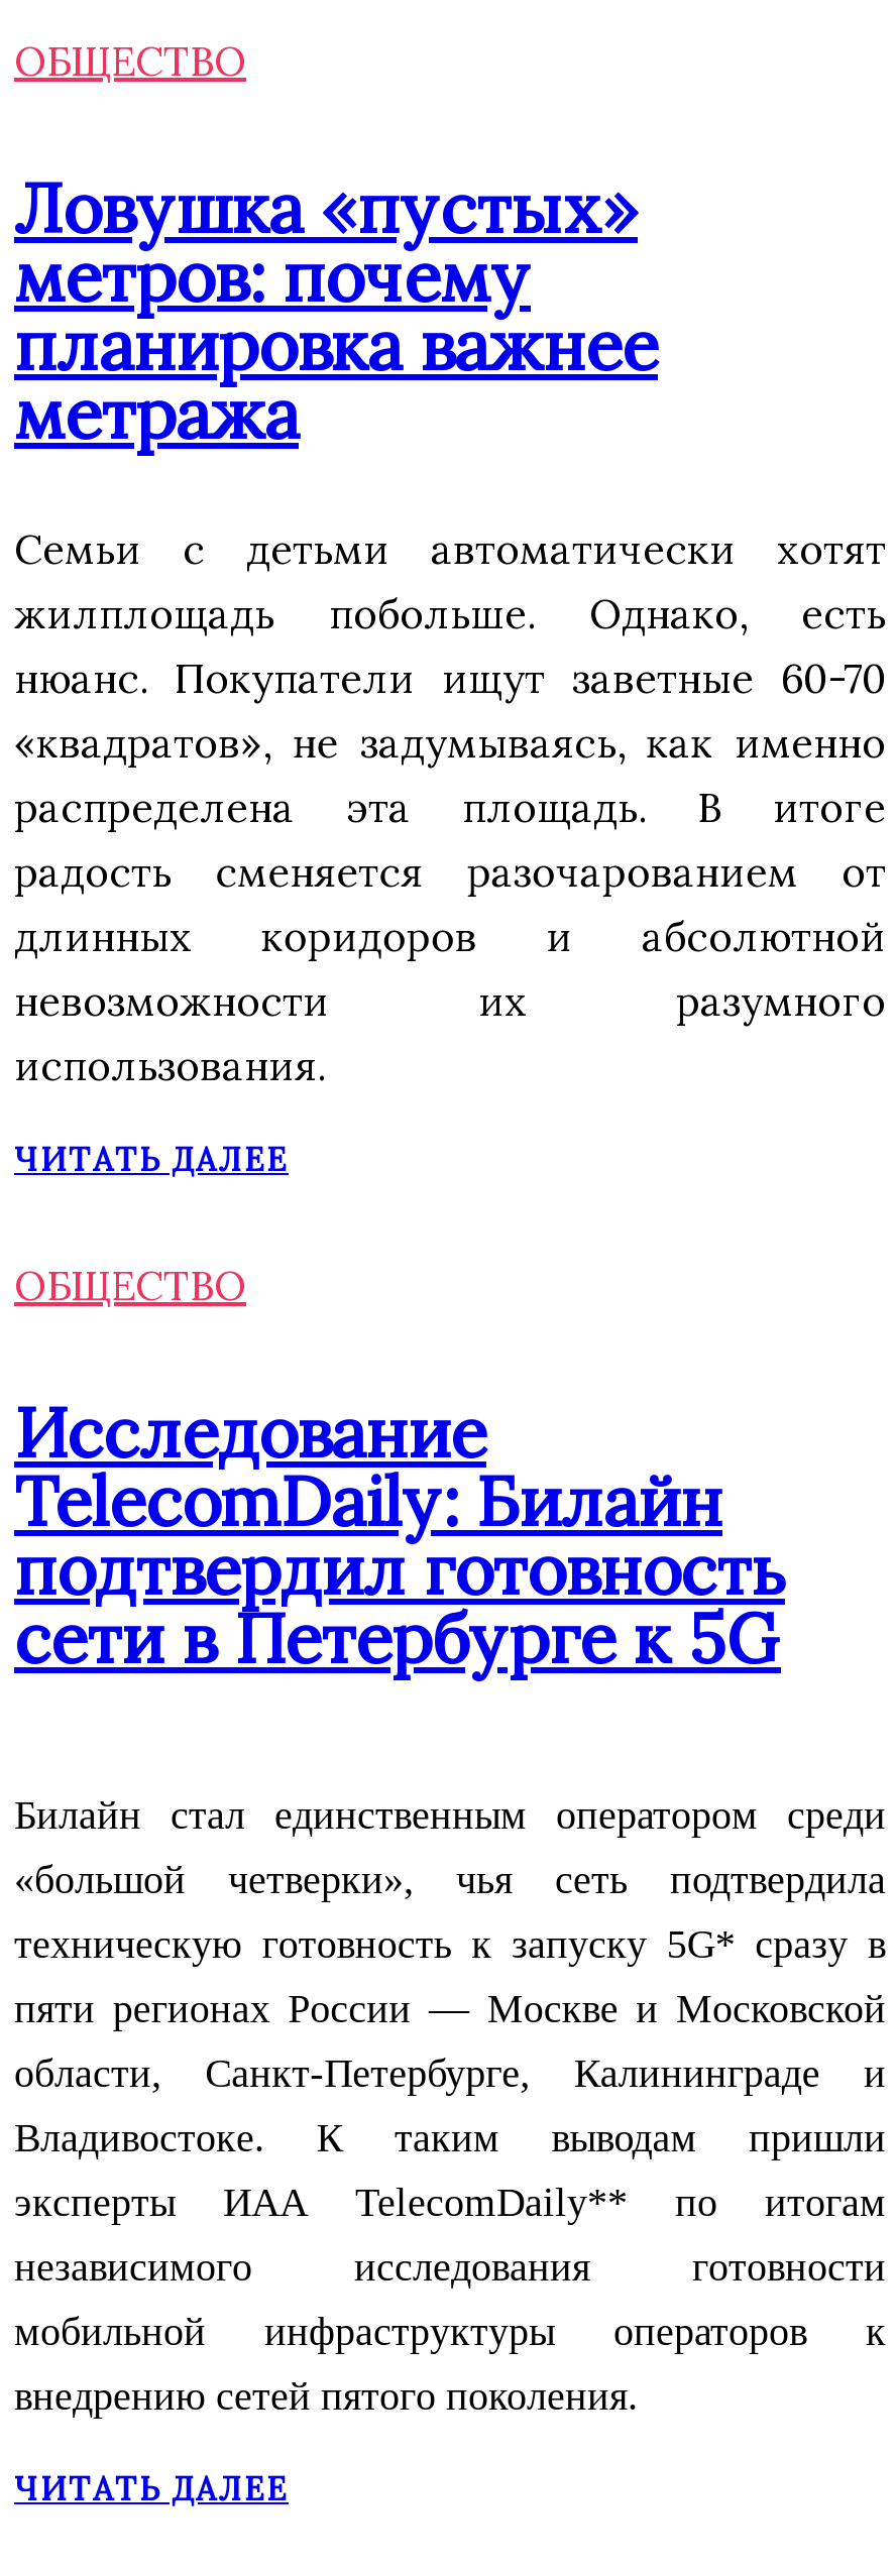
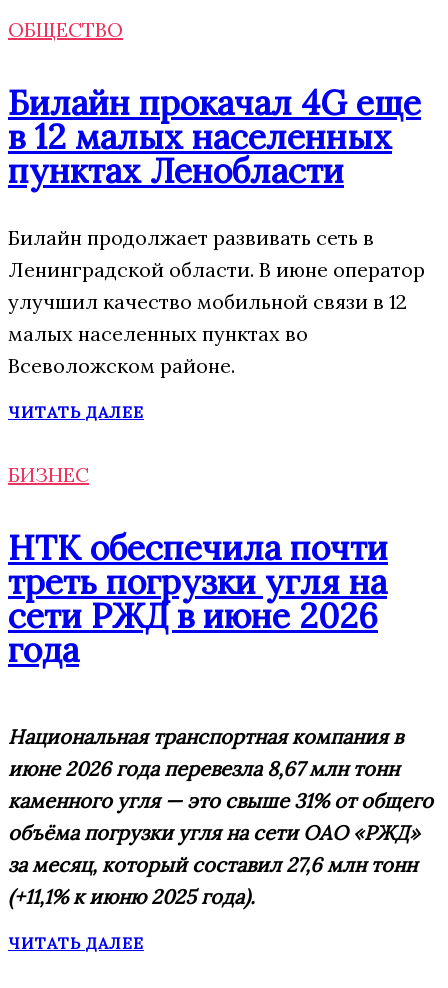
[14,164,658,457] Ловушка «пустых» | метров: почему | планировка важнее | метража -> [8,81,421,192] Билайн прокачал 4G еще | в 12 малых населенных | пунктах Ленобласти
[14,523,886,1090] Семьи с детьми автоматически хотят | жилплощадь побольше. Однако, есть | нюанс. Покупатели ищут заветные 60-70 | «квадратов», не задумываясь, как именно | распределена эта площадь. В итоге | радость сменяется разочарованием от | длинных коридоров и абсолютной | невозможности их разумного | использования. -> [8,225,425,378] Билайн продолжает развивать сеть в | Ленинградской области. В июне оператор | улучшил качество мобильной связи в 12 | малых населенных пунктах во | Всеволожском районе.
[14,1260,886,2418] ОБЩЕСТВО | Исследование | TelecomDaily: Билайн | подтвердил готовность | сети в Петербурге к 5G | Билайн стал единственным оператором среди | «большой четверки», чья сеть подтвердила | техническую готовность к запуску 5G* сразу в | пяти регионах России — Москве и Московской | области, Санкт-Петербурге, Калининграде и | Владивостоке. К таким выводам пришли | эксперты ИАА TelecomDaily** по итогам | независимого исследования готовности | мобильной инфраструктуры операторов к | внедрению сетей пятого поколения. -> [8,462,433,909] БИЗНЕС | НТК обеспечила почти | треть погрузки угля на | сети РЖД в июне 2026 | года | Национальная транспортная компания в | июне 2026 года перевезла 8,67 млн тонн | каменного угля — это свыше 31% от общего | объёма погрузки угля на сети ОАО «РЖД» | за месяц, который составил 27,6 млн тонн | (+11,1% к июню 2025 года).

